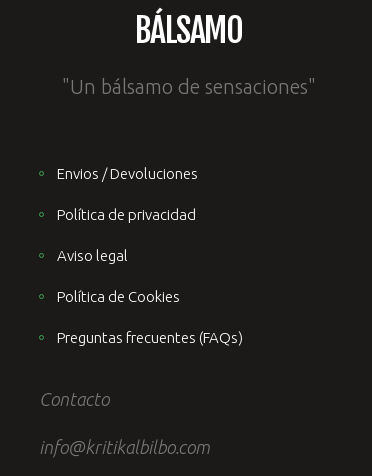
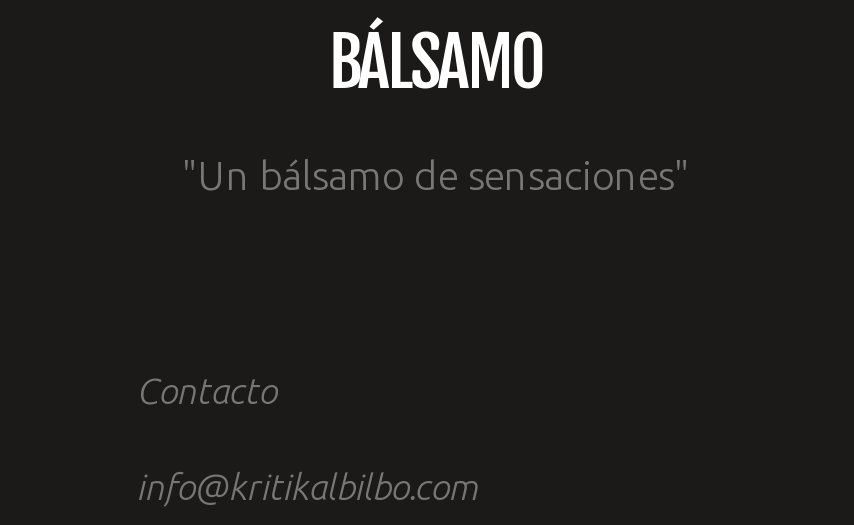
[57,165,243,346] Envios / Devoluciones | Política de privacidad | Aviso legal | Política de Cookies | Preguntas frecuentes (FAQs) -> none

